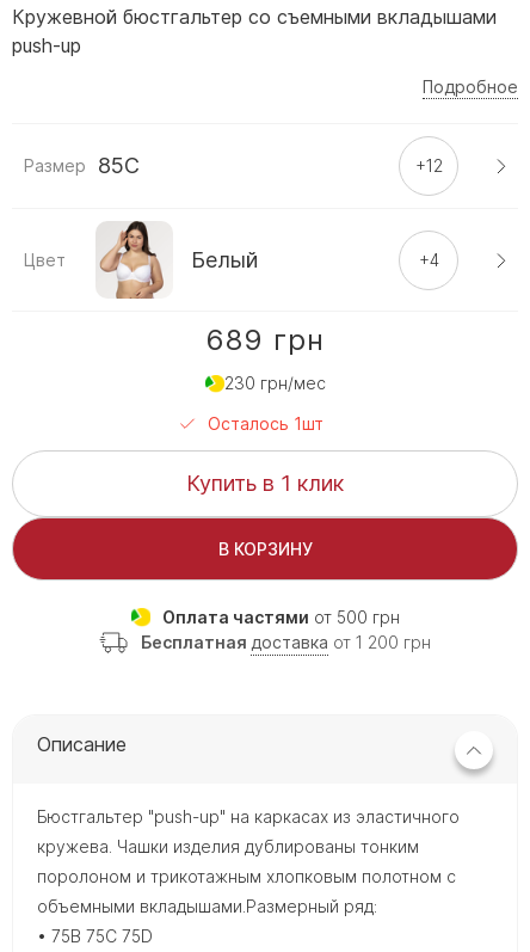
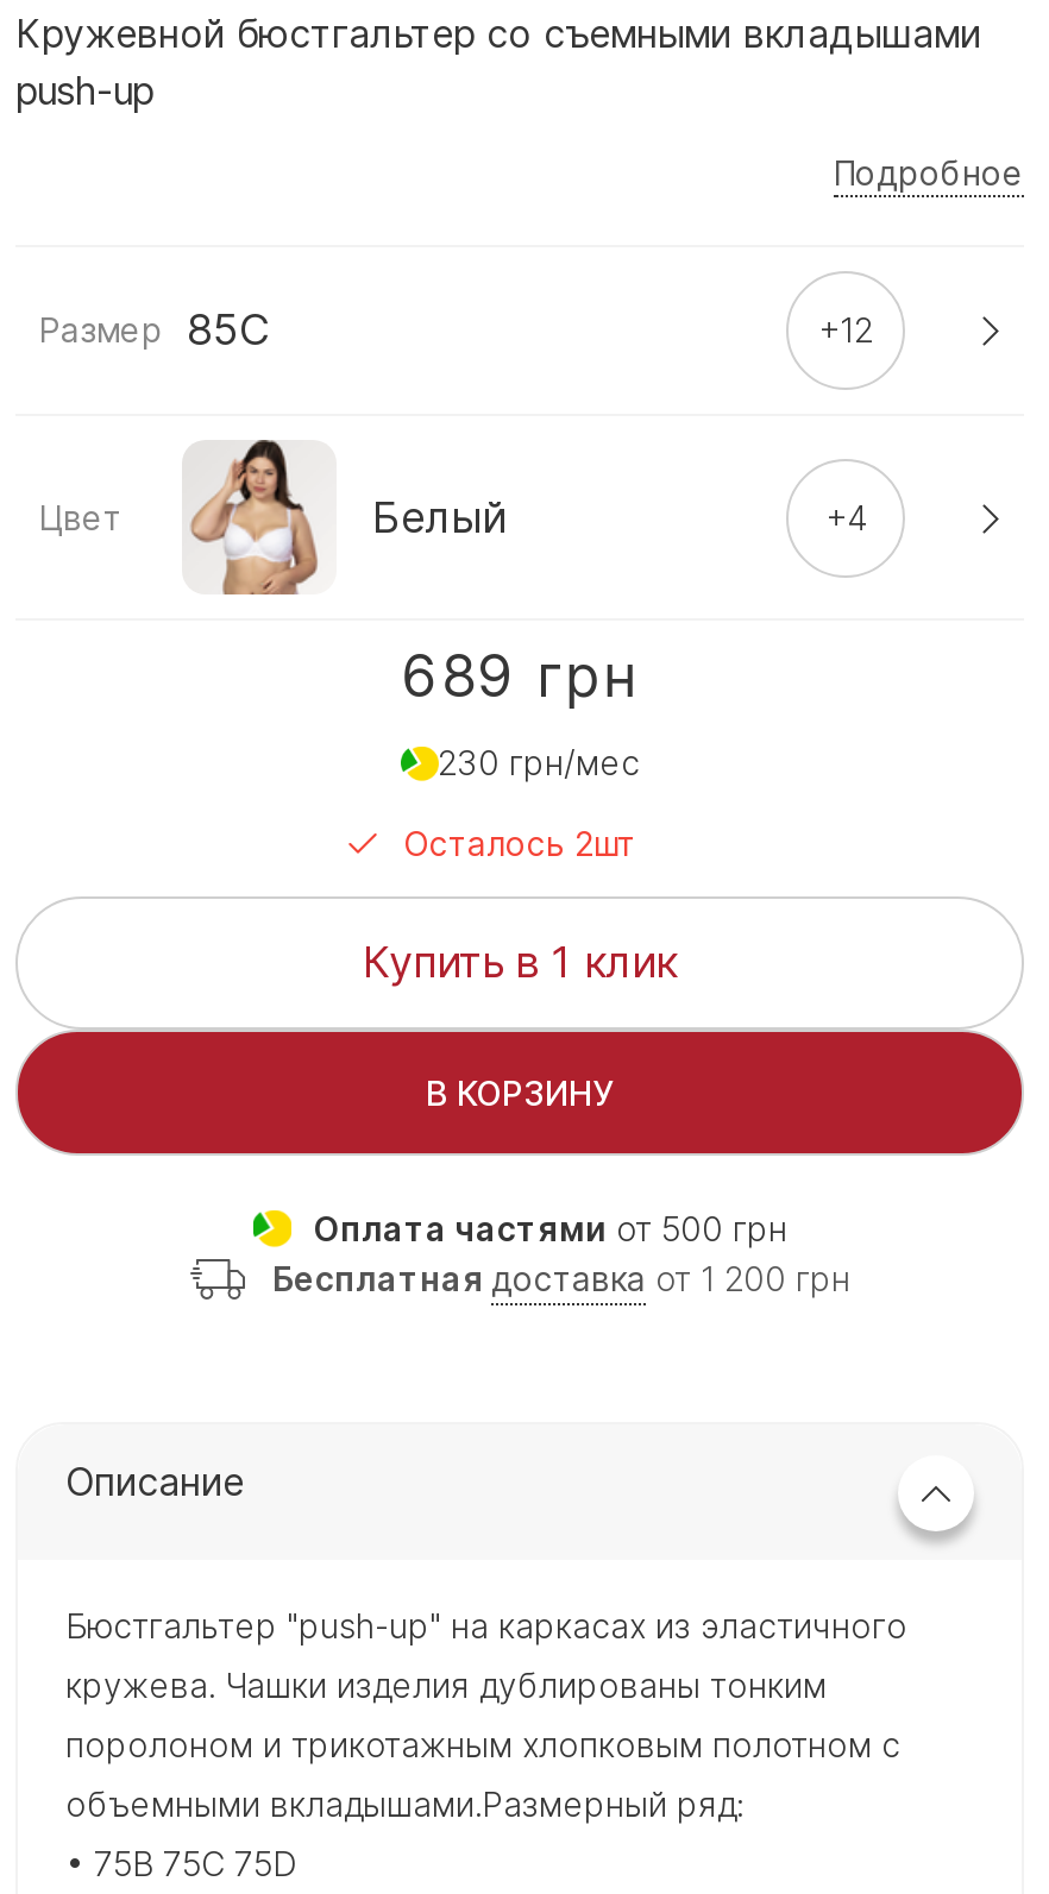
[207,413,323,434] Осталось 1шт -> [403,823,636,863] Осталось 2шт

